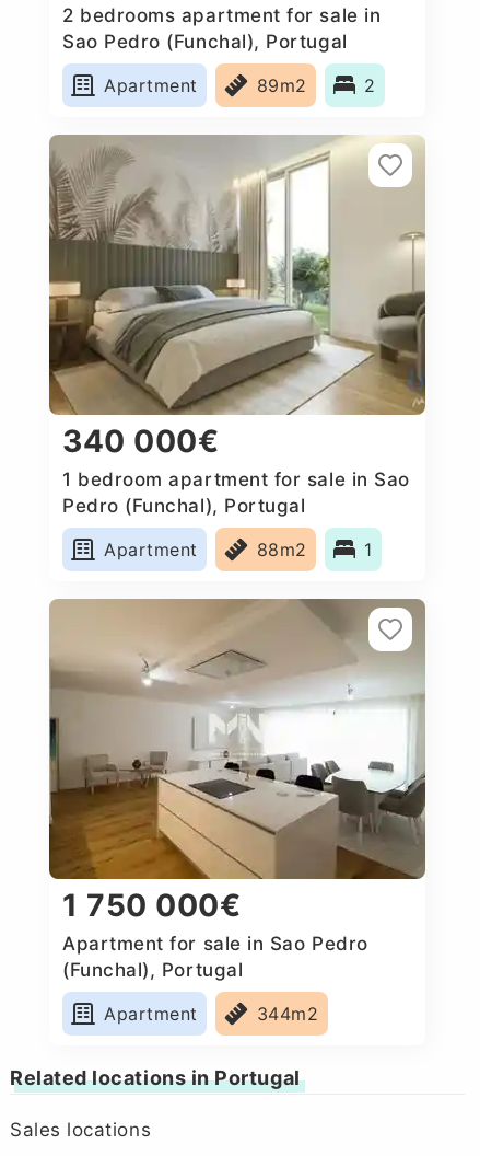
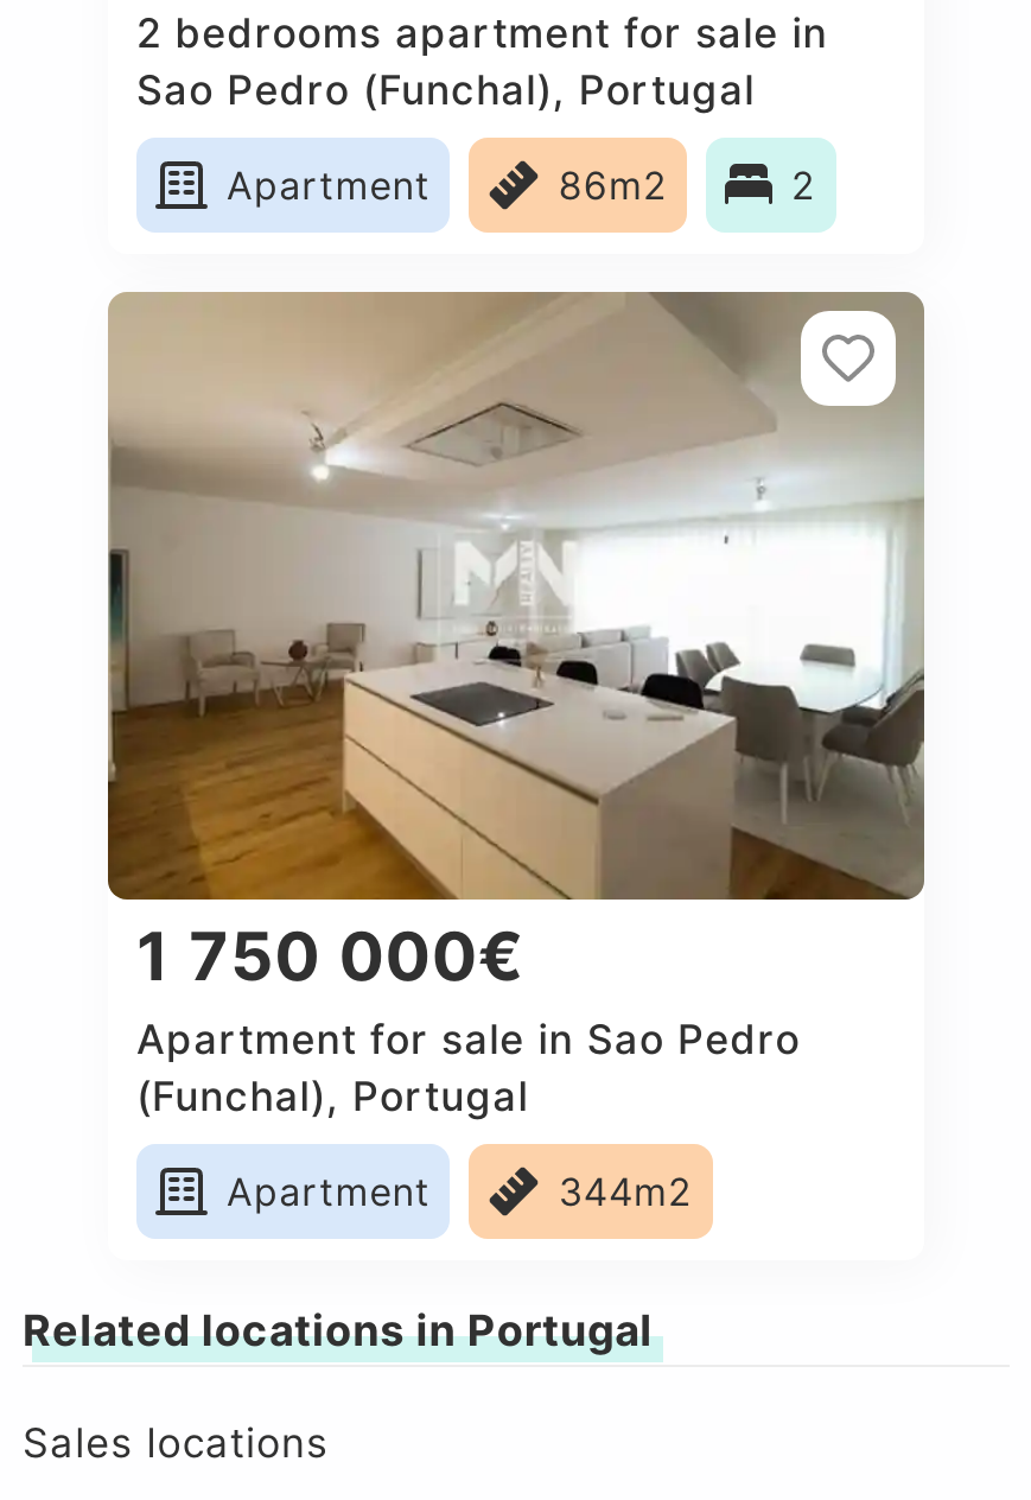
[257,74,307,96] 89m2 -> [559,160,668,208] 86m2
[48,135,425,560] [image] | 340 000€ | 1 bedroom apartment for sale in Sao | Pedro (Funchal), Portugal | Apartment | 88m2 | 1 -> none

